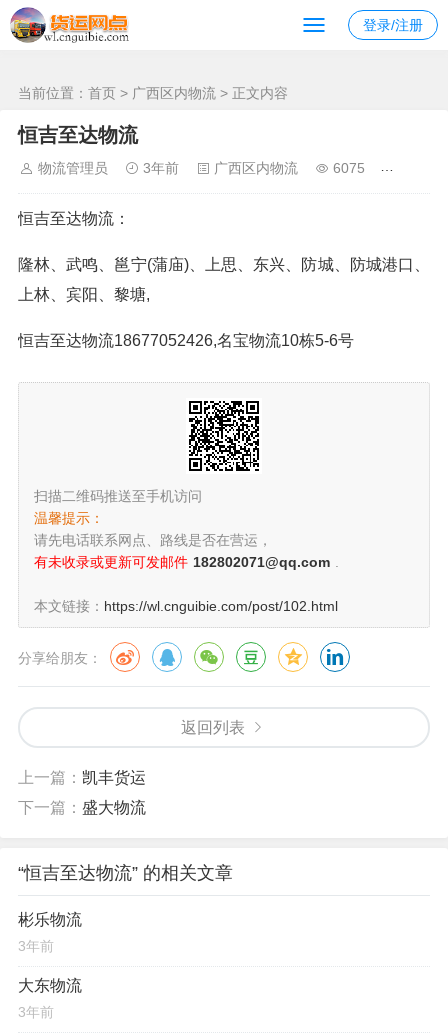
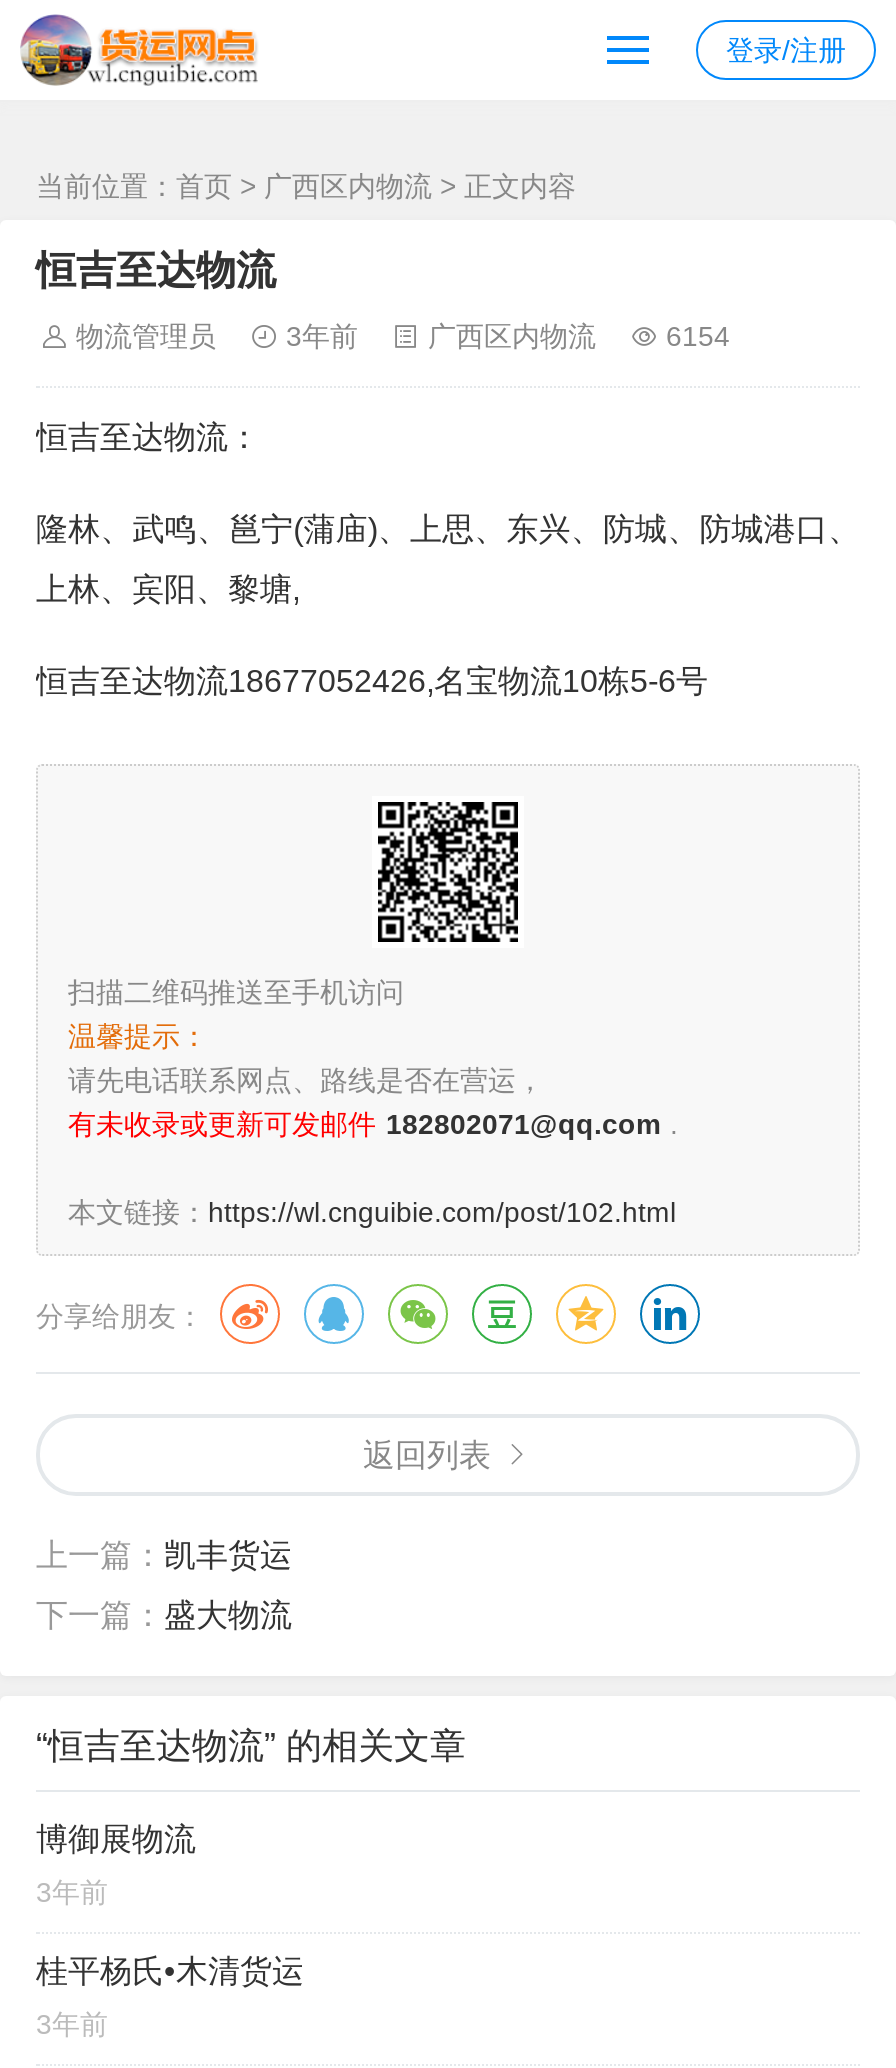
[333,160,365,176] 6075 -> [666,320,730,352] 6154
[18,911,82,928] 彬乐物流 -> [36,1822,196,1856] 博御展物流
[18,977,82,994] 大东物流 -> [36,1954,304,1988] 桂平杨氏•木清货运

